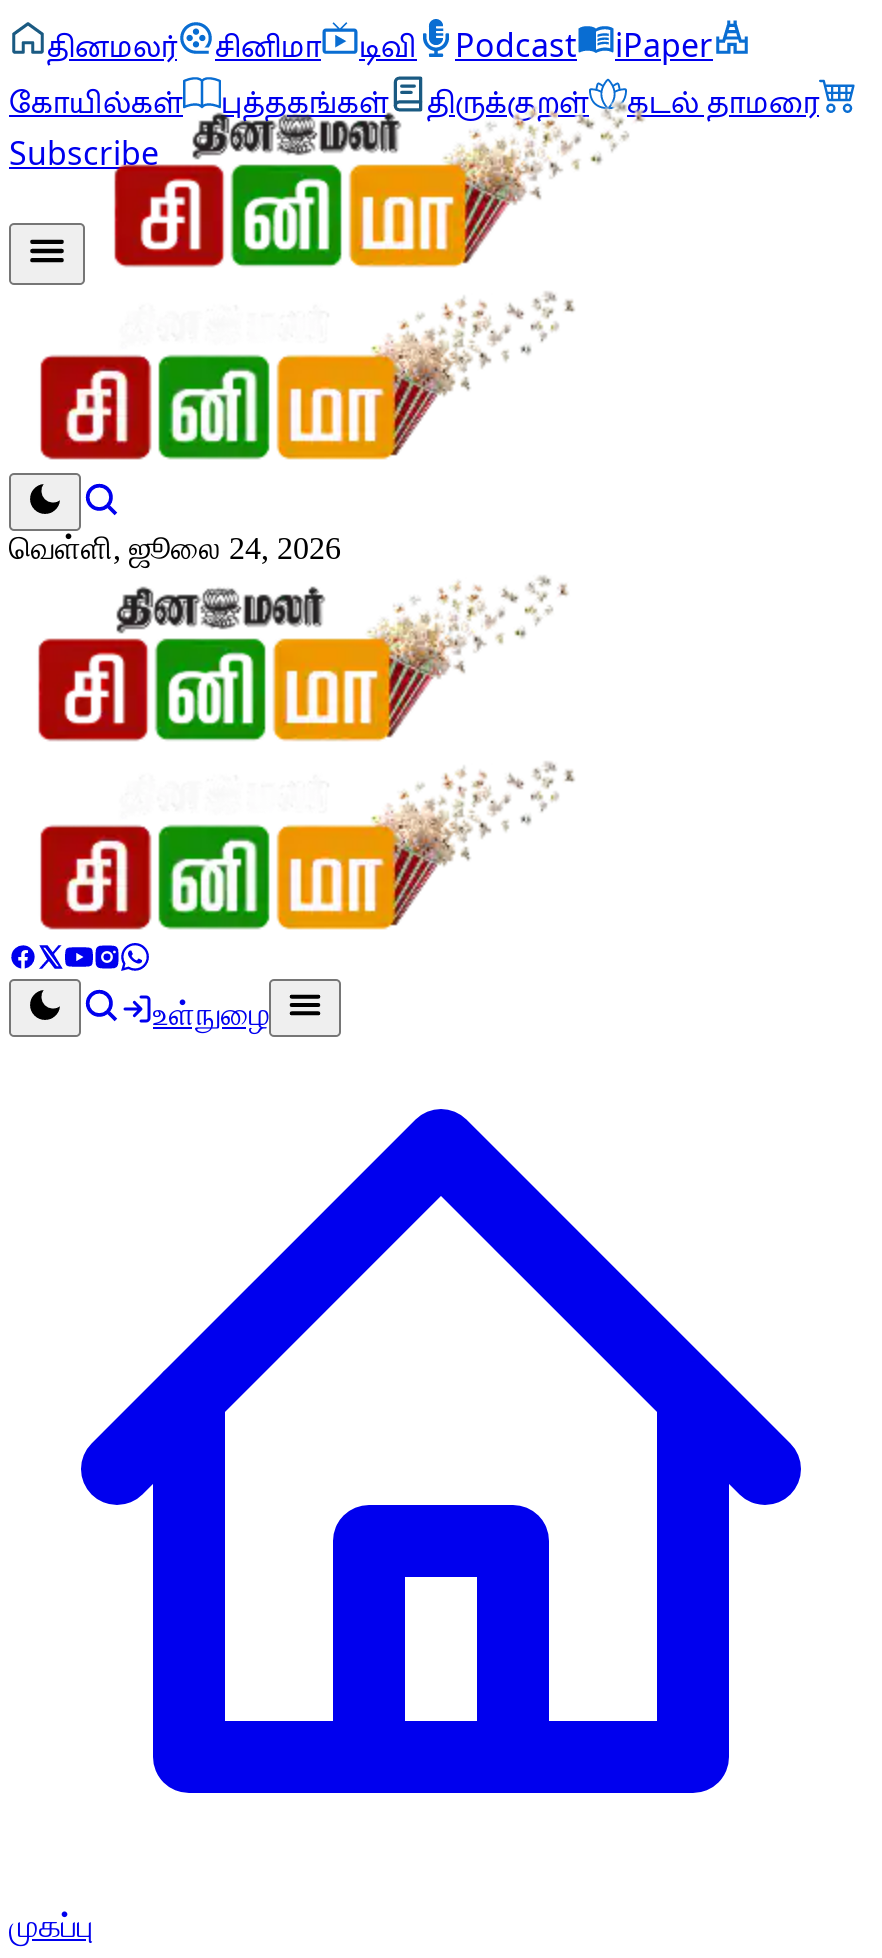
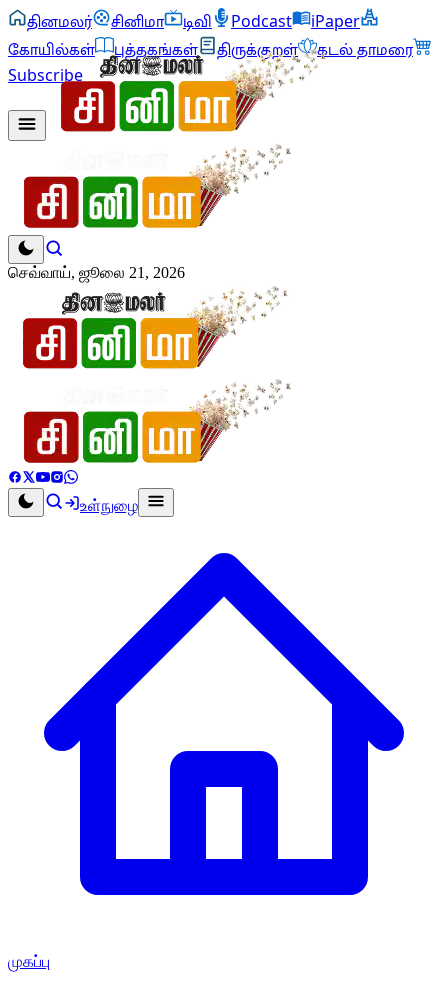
[9,531,341,565] வெள்ளி, ஜூலை 24, 2026 -> [8,264,185,281] செவ்வாய், ஜூலை 21, 2026

